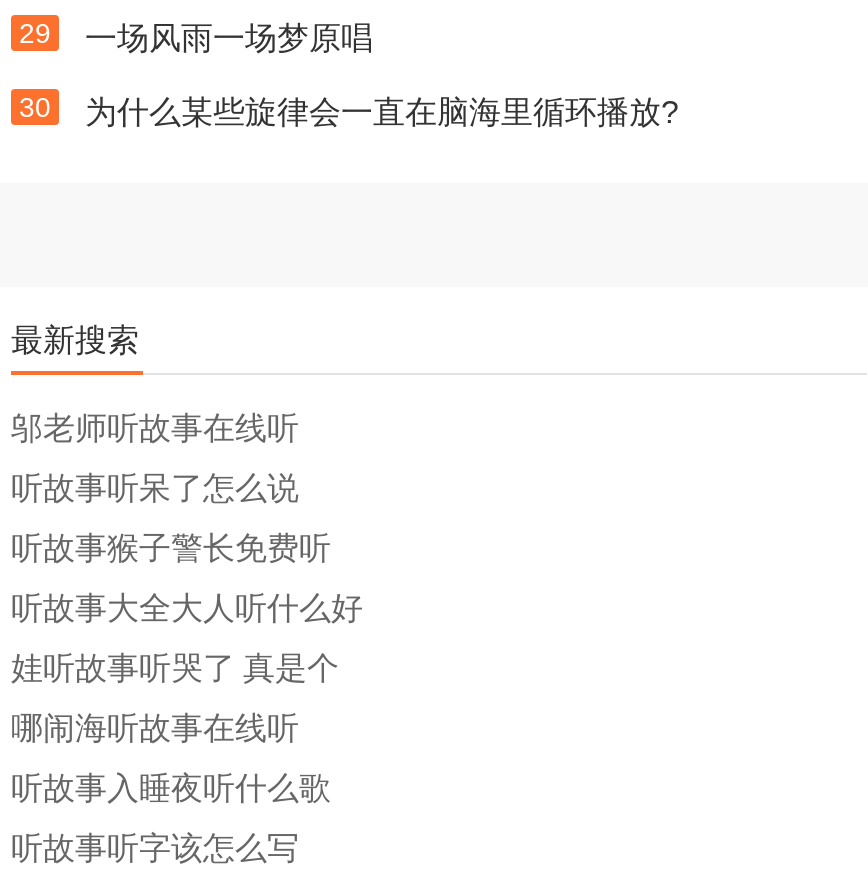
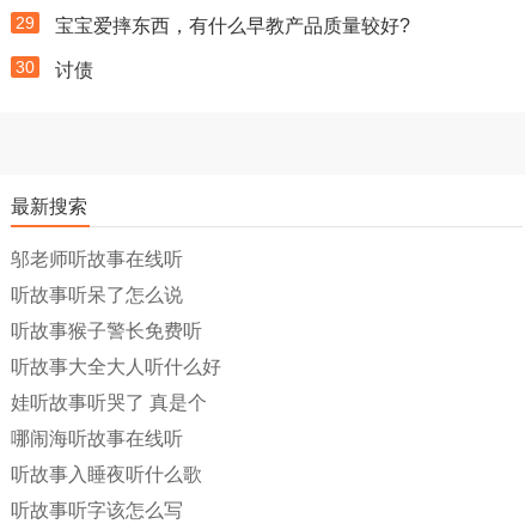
[85,21,373,55] 一场风雨一场梦原唱 -> [55,16,410,36] 宝宝爱摔东西，有什么早教产品质量较好?
[85,95,679,129] 为什么某些旋律会一直在脑海里循环播放? -> [55,60,93,80] 讨债

